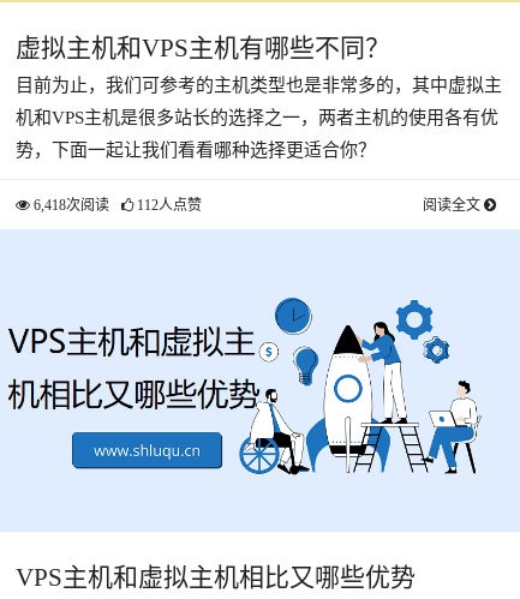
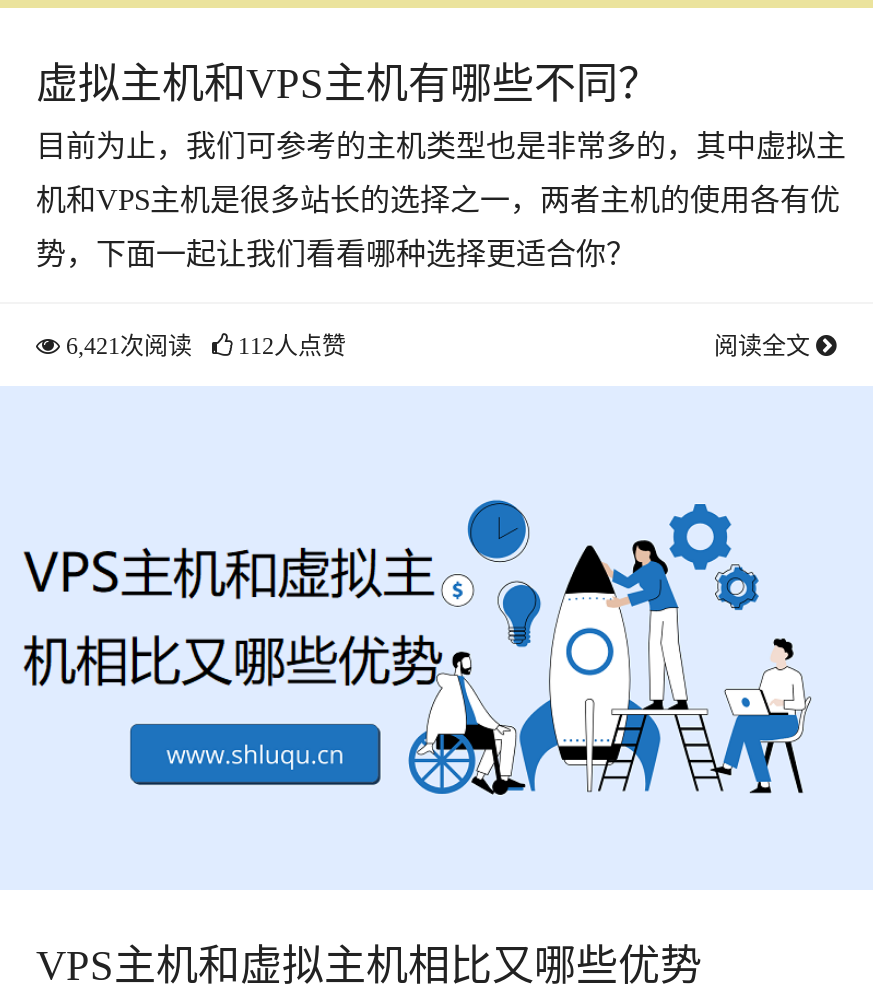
[30,197,202,213] 6,418次阅读 112人点赞 -> [60,331,346,359] 6,421次阅读 112人点赞

